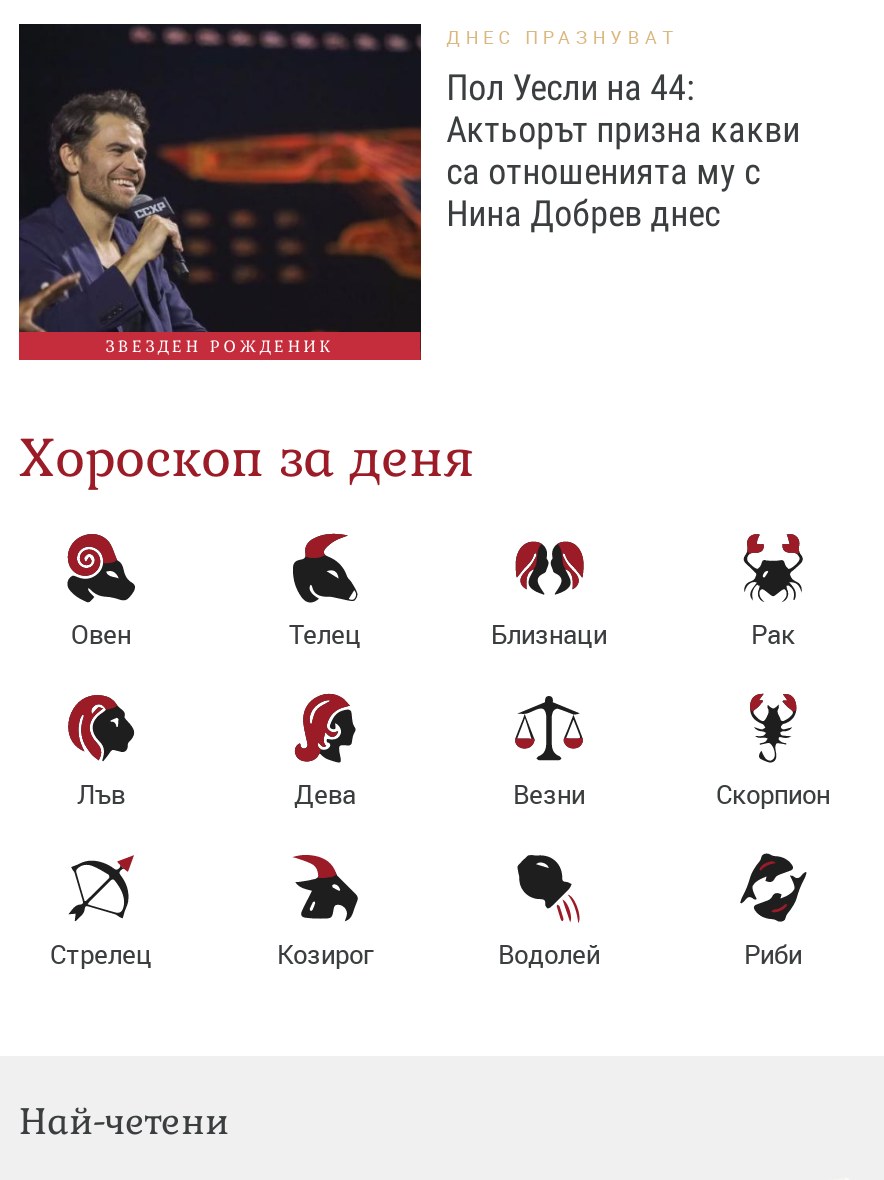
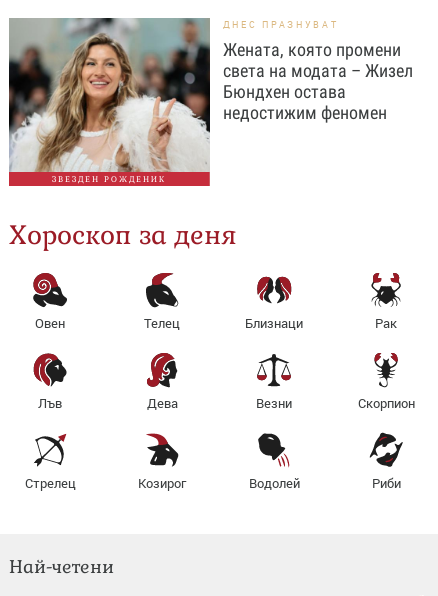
[19,22,800,334] [image] | Пол Уесли на 44: | Актьорът призна какви | са отношенията му с | Нина Добрев днес -> [9,17,413,174] [image] | Жената, която промени | света на модата – Жизел | Бюндхен остава | недостижим феномен

